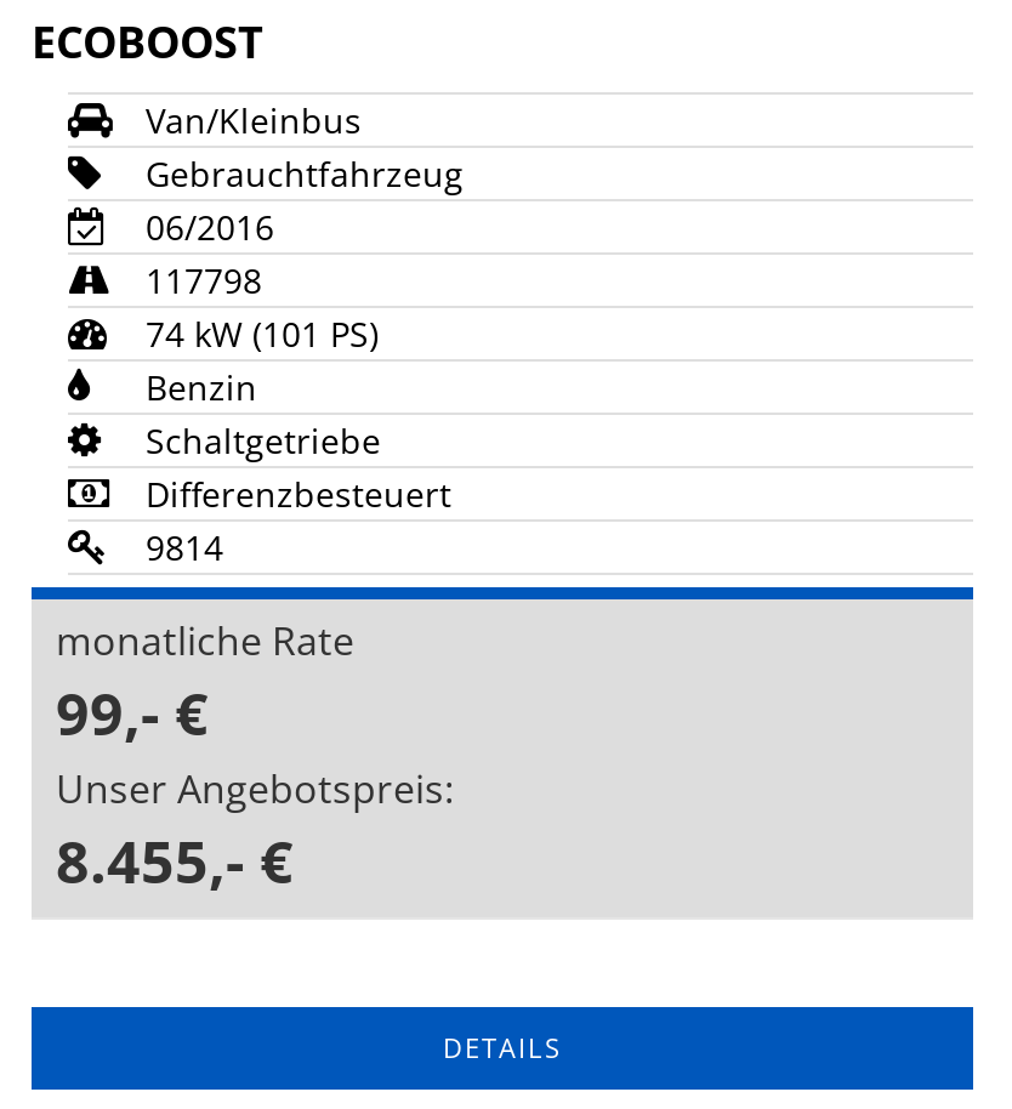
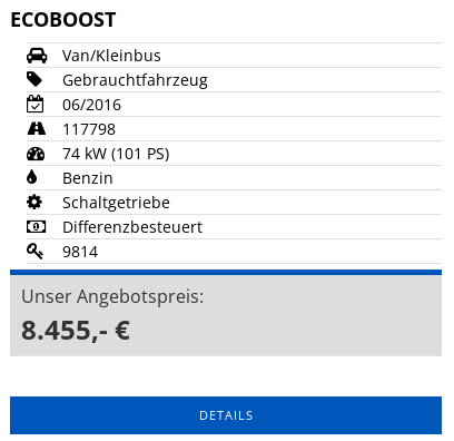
[56,614,354,752] monatliche Rate | 99,- € -> none

